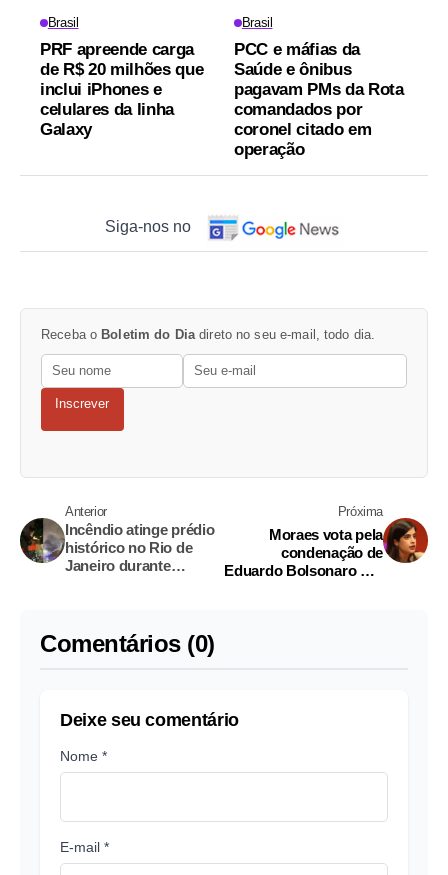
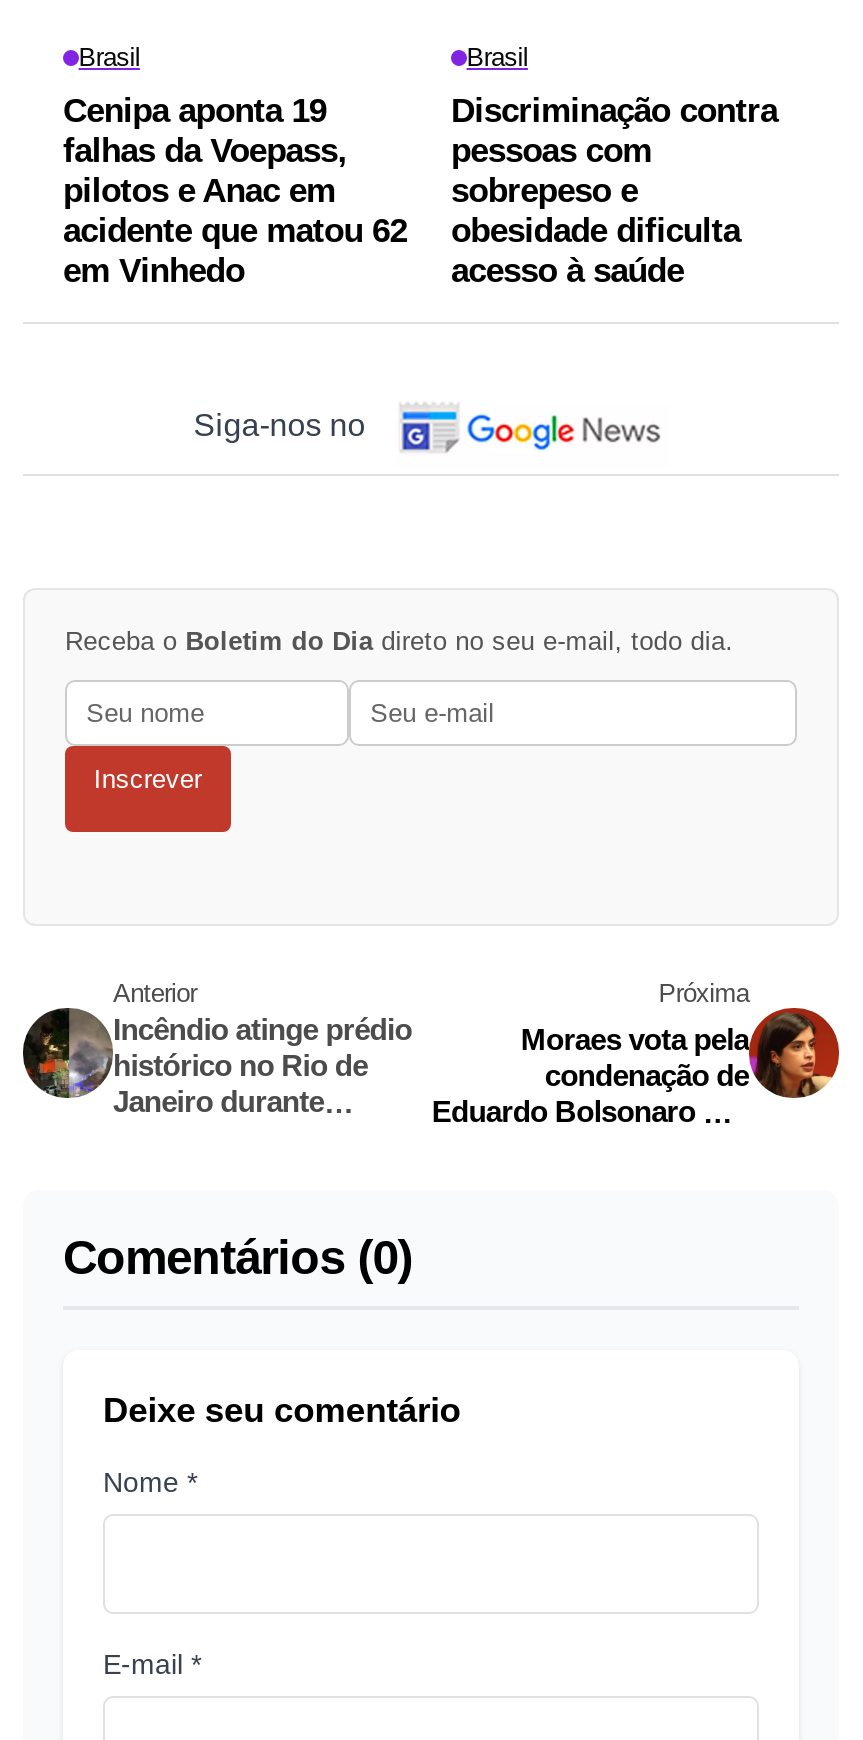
[40,40,203,139] PRF apreende carga | de R$ 20 milhões que | inclui iPhones e | celulares da linha | Galaxy -> [63,92,407,290] Cenipa aponta 19 | falhas da Voepass, | pilotos e Anac em | acidente que matou 62 | em Vinhedo
[234,40,403,159] PCC e máfias da | Saúde e ônibus | pagavam PMs da Rota | comandados por | coronel citado em | operação -> [451,92,777,290] Discriminação contra | pessoas com | sobrepeso e | obesidade dificulta | acesso à saúde

